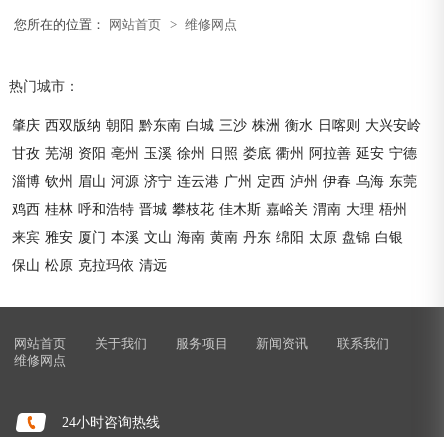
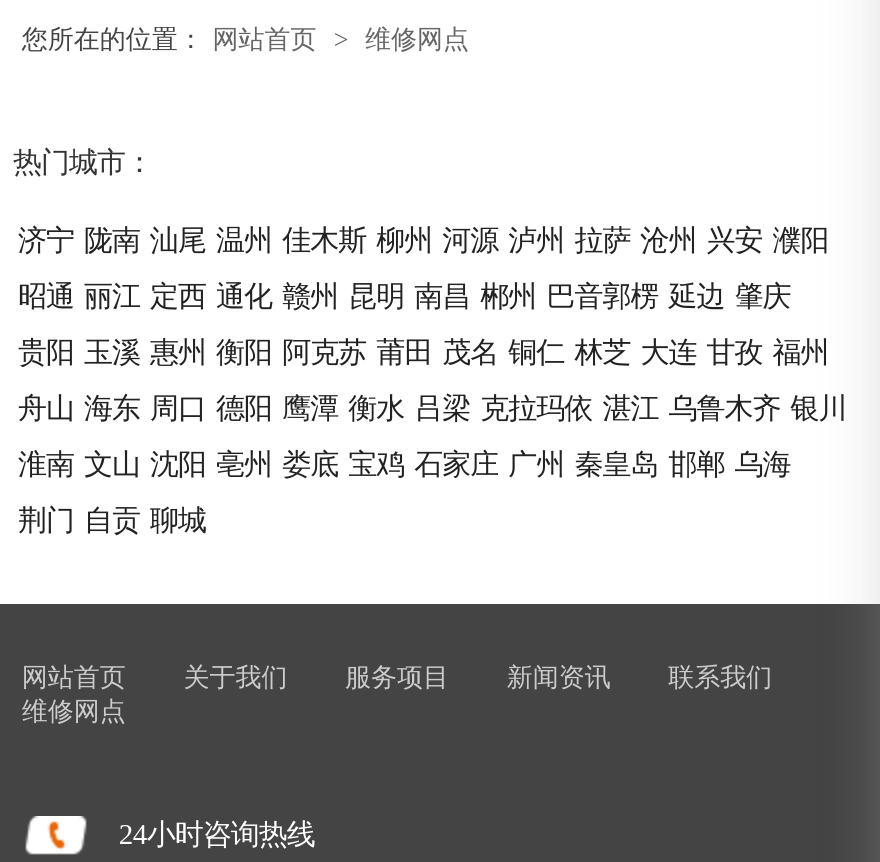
[12,117,421,133] 肇庆 西双版纳 朝阳 黔东南 白城 三沙 株洲 衡水 日喀则 大兴安岭 -> [18,223,829,255] 济宁 陇南 汕尾 温州 佳木斯 柳州 河源 泸州 拉萨 沧州 兴安 濮阳
[12,145,417,161] 甘孜 芜湖 资阳 亳州 玉溪 徐州 日照 娄底 衢州 阿拉善 延安 宁德 -> [18,279,791,311] 昭通 丽江 定西 通化 赣州 昆明 南昌 郴州 巴音郭楞 延边 肇庆
[12,173,417,189] 淄博 钦州 眉山 河源 济宁 连云港 广州 定西 泸州 伊春 乌海 东莞 -> [18,335,829,367] 贵阳 玉溪 惠州 衡阳 阿克苏 莆田 茂名 铜仁 林芝 大连 甘孜 福州
[12,201,407,217] 鸡西 桂林 呼和浩特 晋城 攀枝花 佳木斯 嘉峪关 渭南 大理 梧州 -> [18,391,847,423] 舟山 海东 周口 德阳 鹰潭 衡水 吕梁 克拉玛依 湛江 乌鲁木齐 银川
[12,229,403,245] 来宾 雅安 厦门 本溪 文山 海南 黄南 丹东 绵阳 太原 盘锦 白银 -> [18,447,791,479] 淮南 文山 沈阳 亳州 娄底 宝鸡 石家庄 广州 秦皇岛 邯郸 乌海
[12,257,167,273] 保山 松原 克拉玛依 清远 -> [18,503,206,535] 荆门 自贡 聊城

